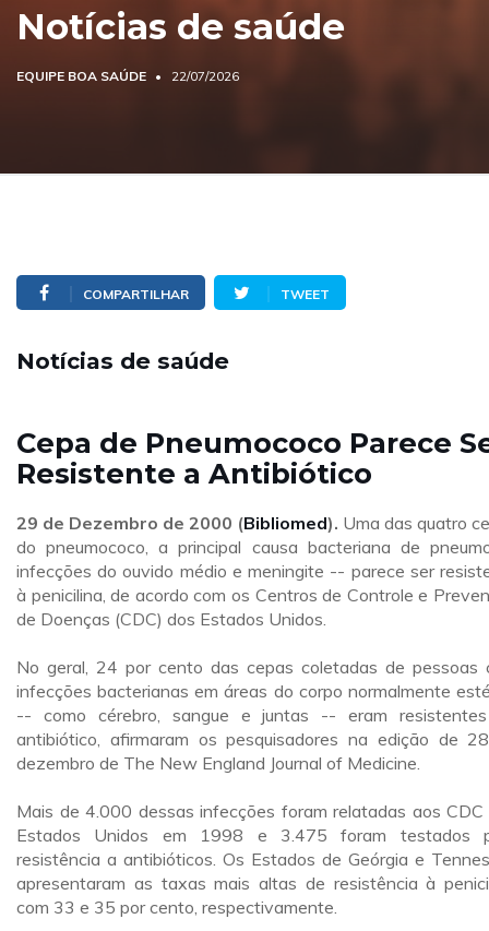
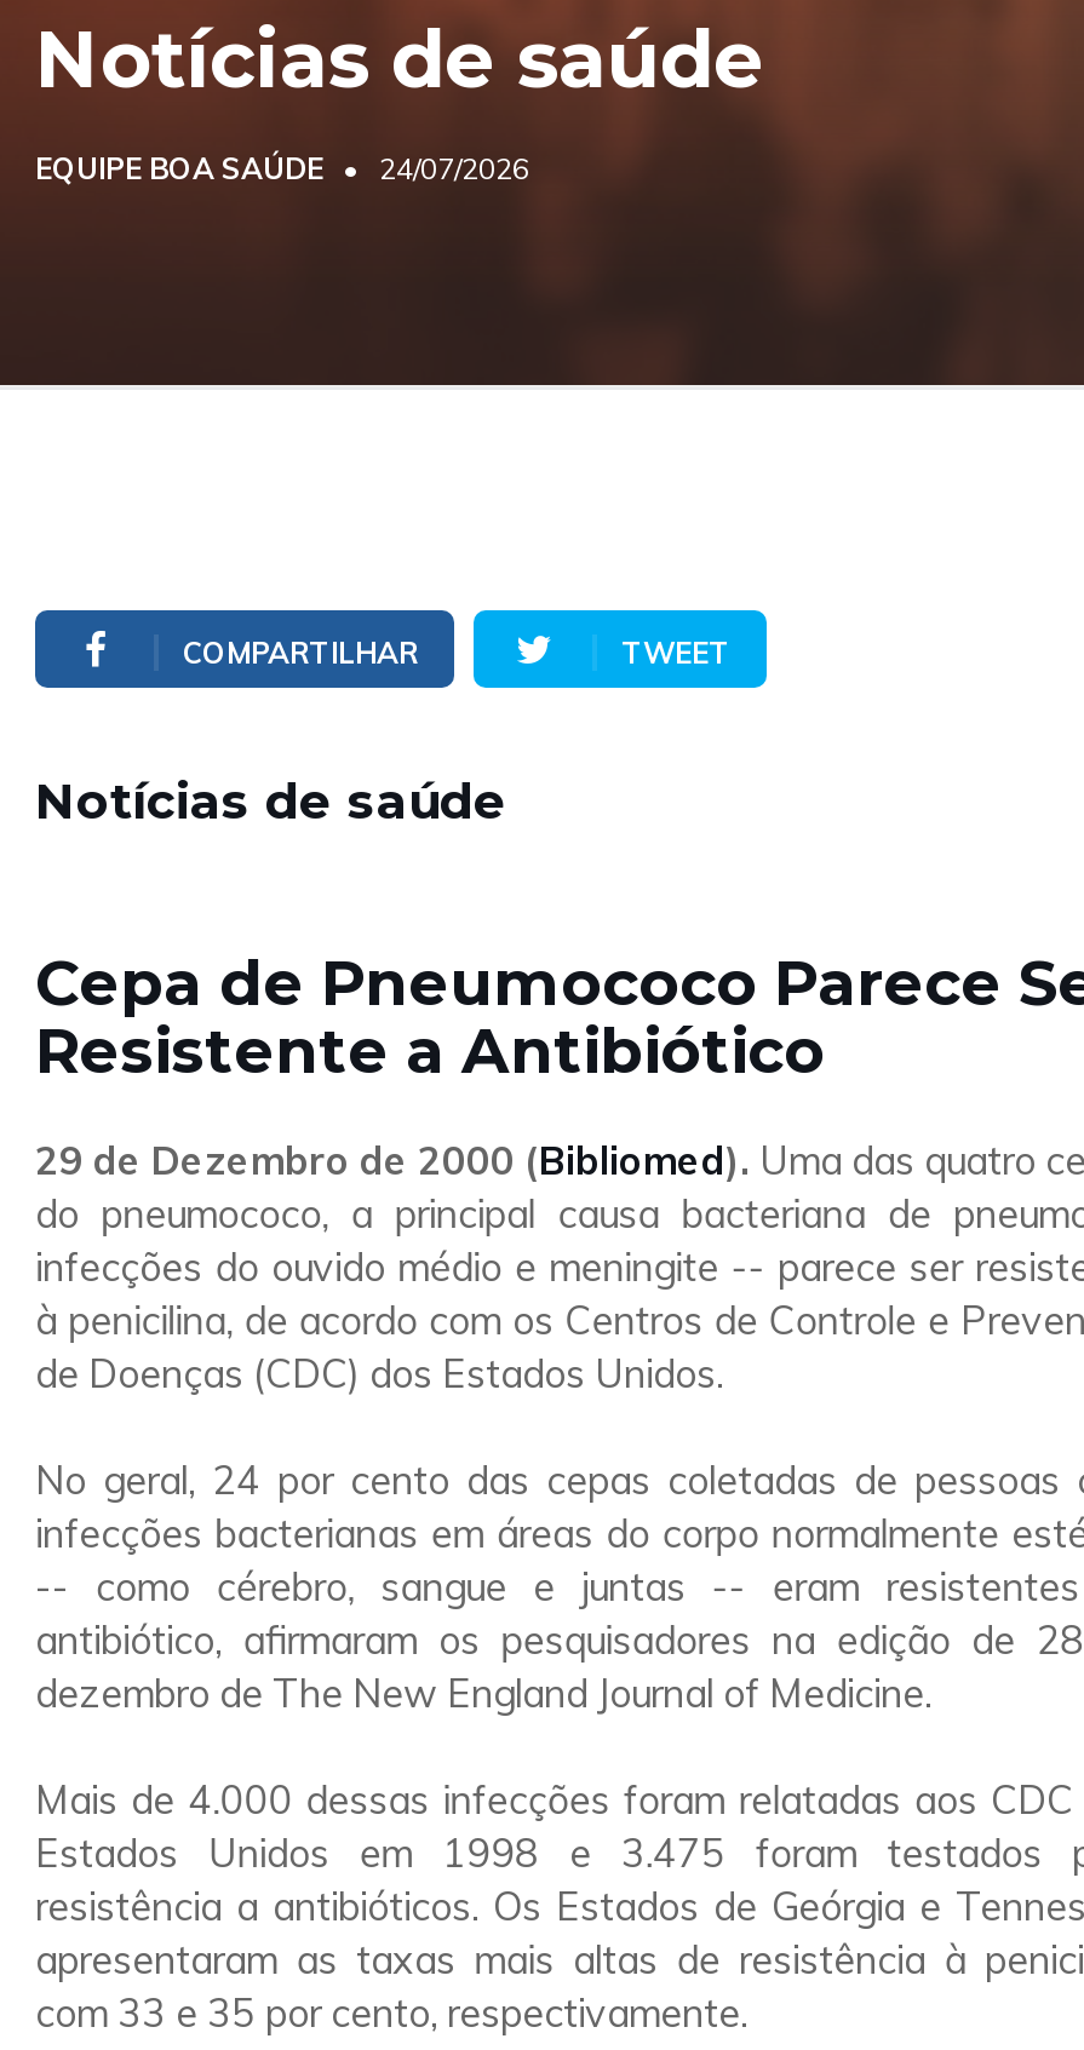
[16,68,239,84] EQUIPE BOA SAÚDE 22/07/2026 -> [35,150,529,186] EQUIPE BOA SAÚDE 24/07/2026

